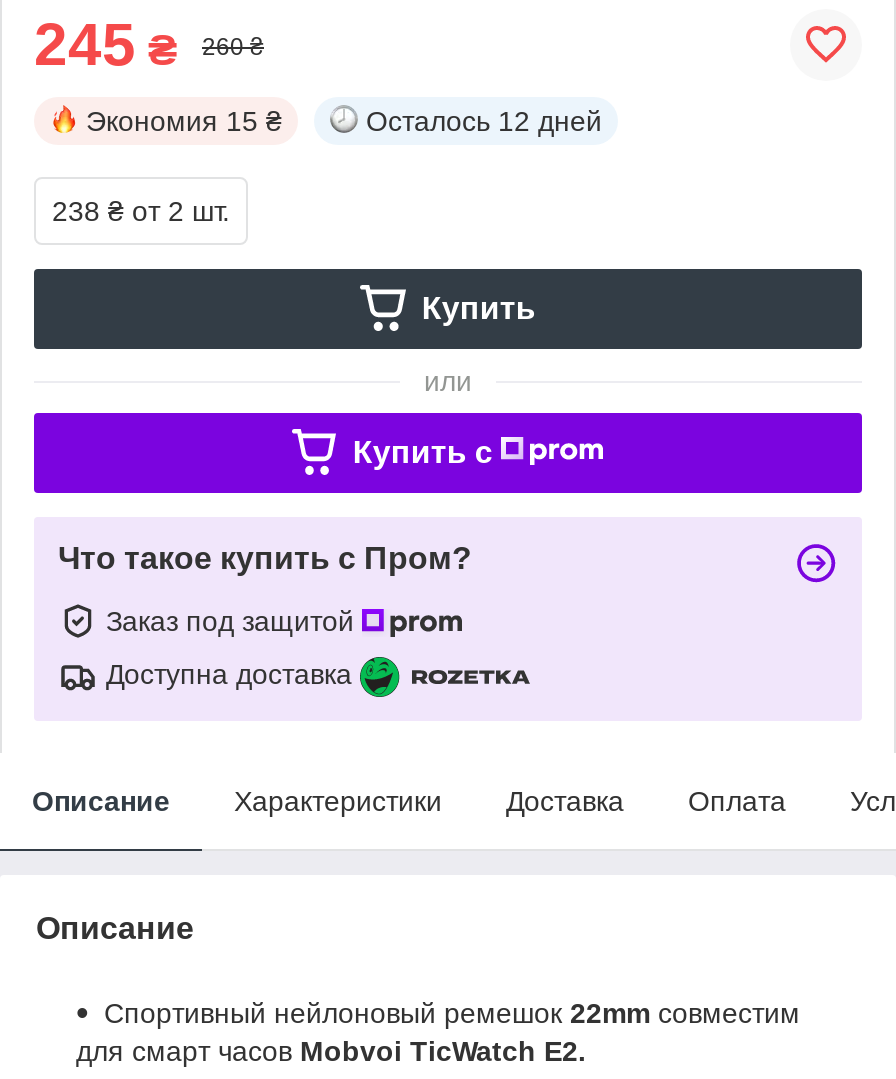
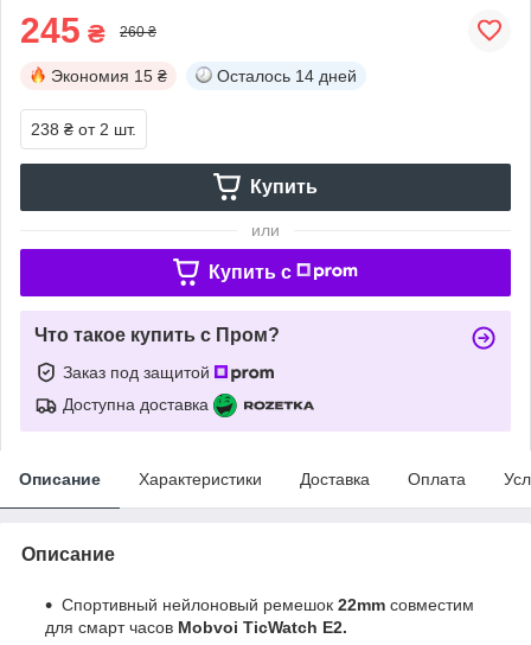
[366,105,602,137] Осталось 12 дней -> [217,66,357,85] Осталось 14 дней

